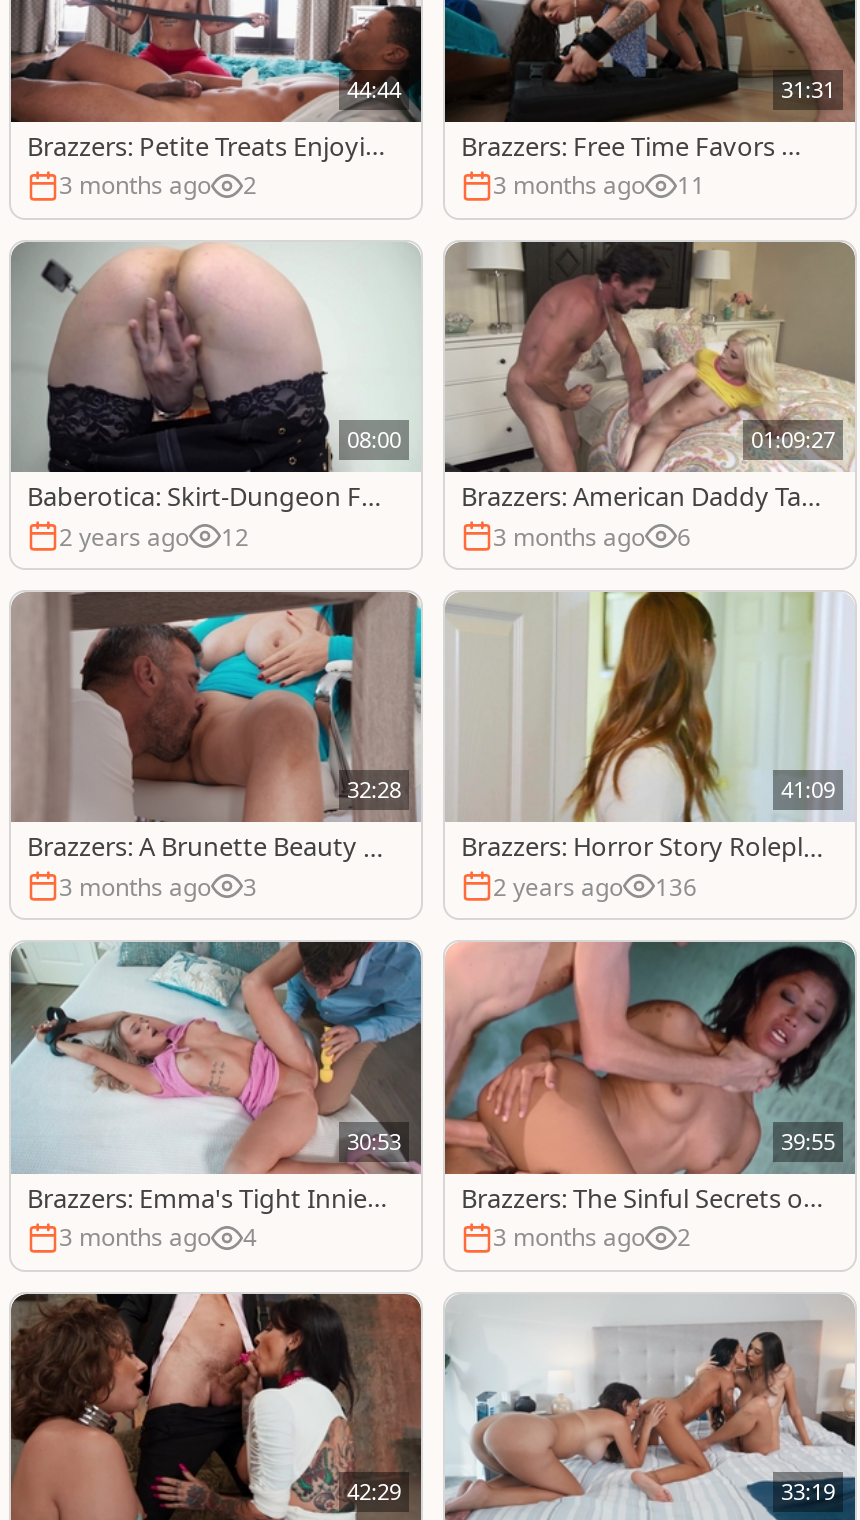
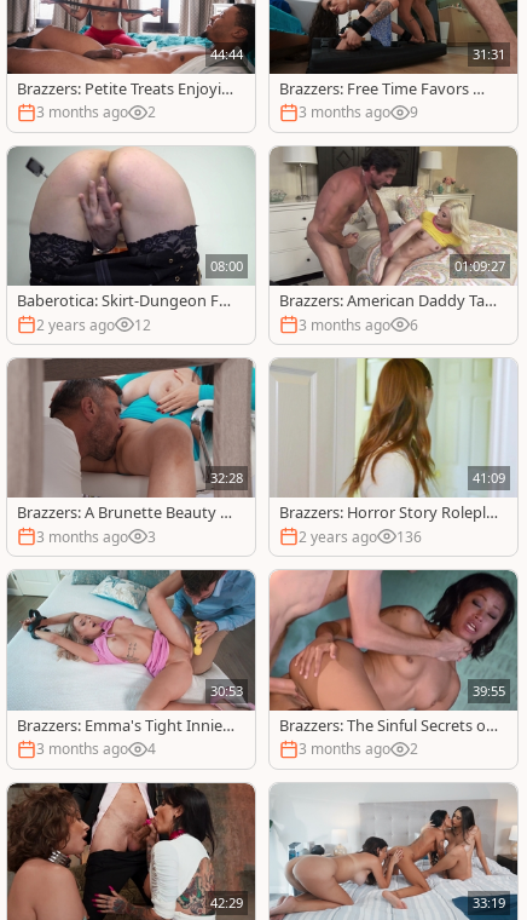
[677,168,705,202] 11 -> [410,102,418,123] 9

